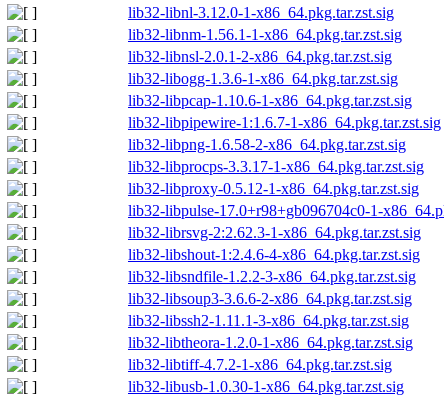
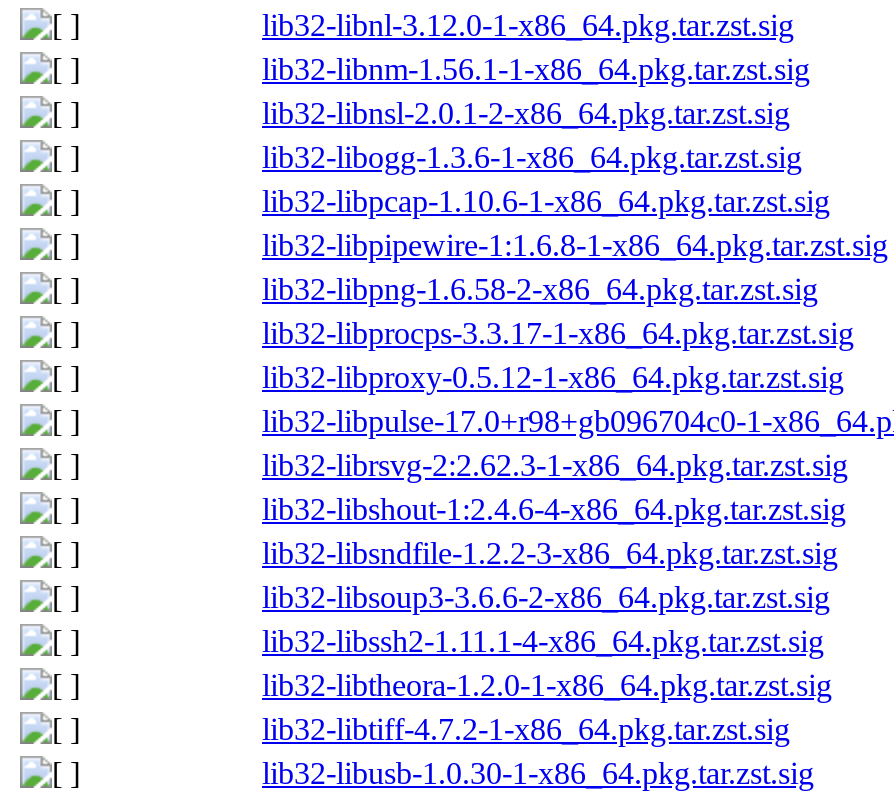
[128,114,441,131] lib32-libpipewire-1:1.6.7-1-x86_64.pkg.tar.zst.sig -> [262,228,888,262] lib32-libpipewire-1:1.6.8-1-x86_64.pkg.tar.zst.sig
[128,312,409,329] lib32-libssh2-1.11.1-3-x86_64.pkg.tar.zst.sig -> [262,624,824,658] lib32-libssh2-1.11.1-4-x86_64.pkg.tar.zst.sig

